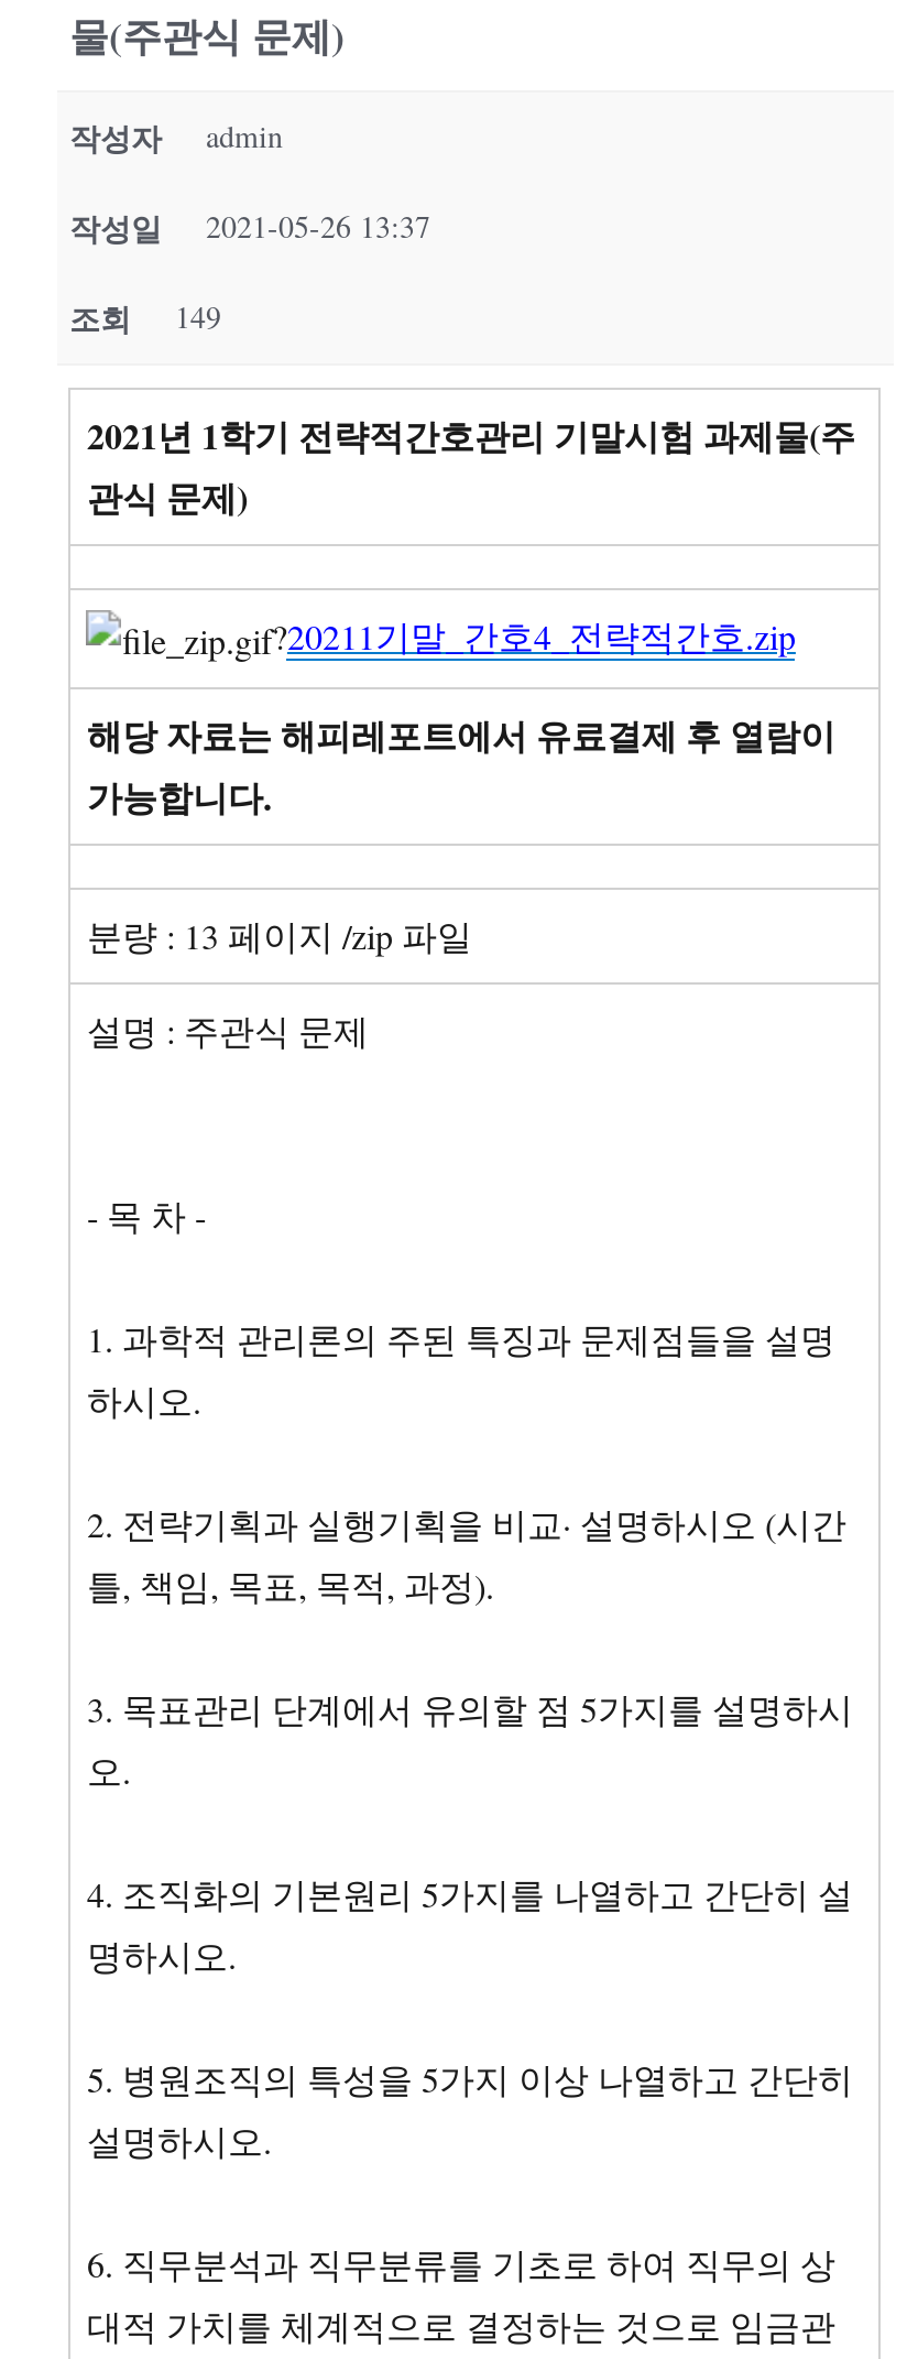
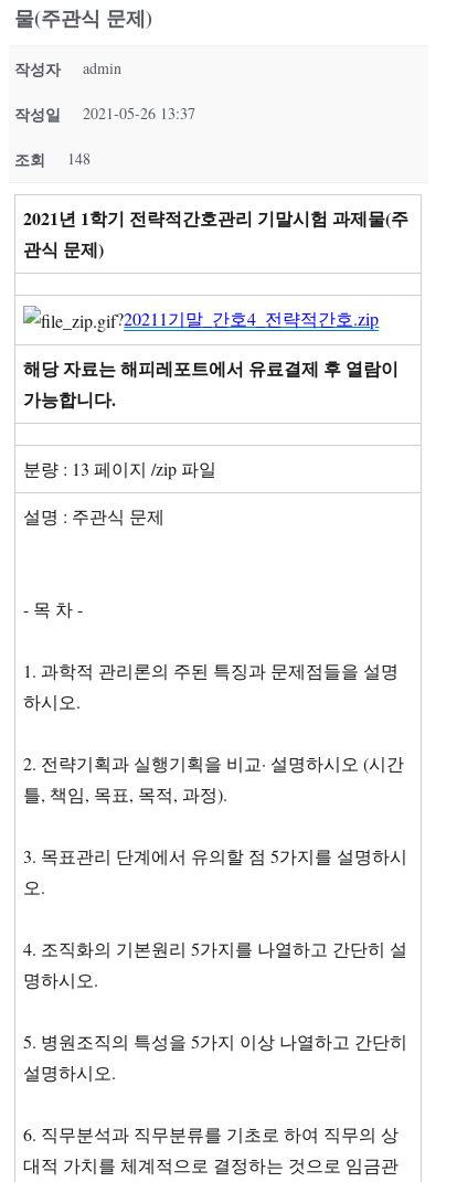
[69,295,221,341] 조회 149 -> [15,148,91,171] 조회 148

